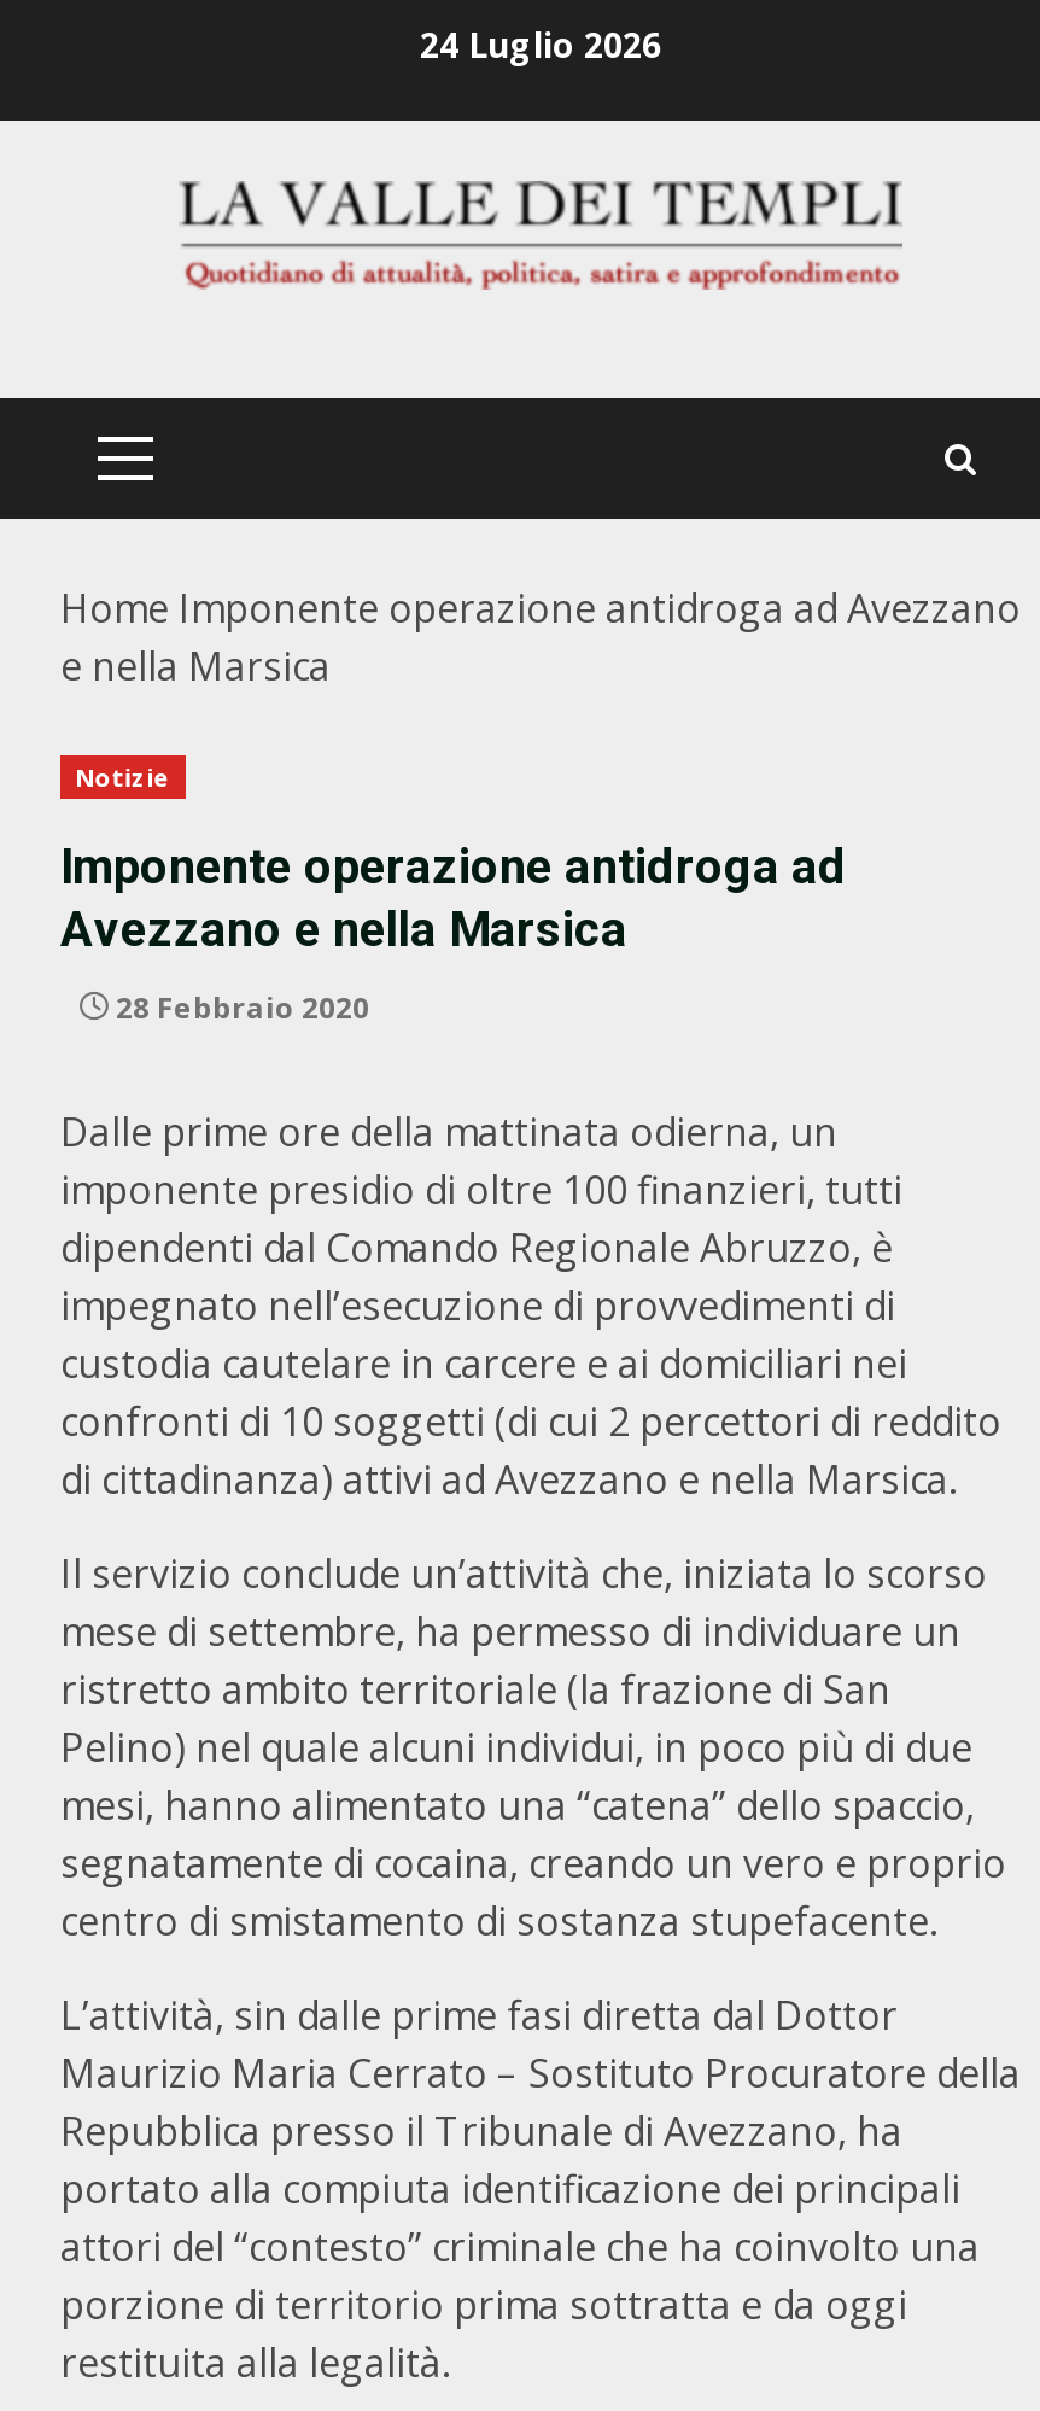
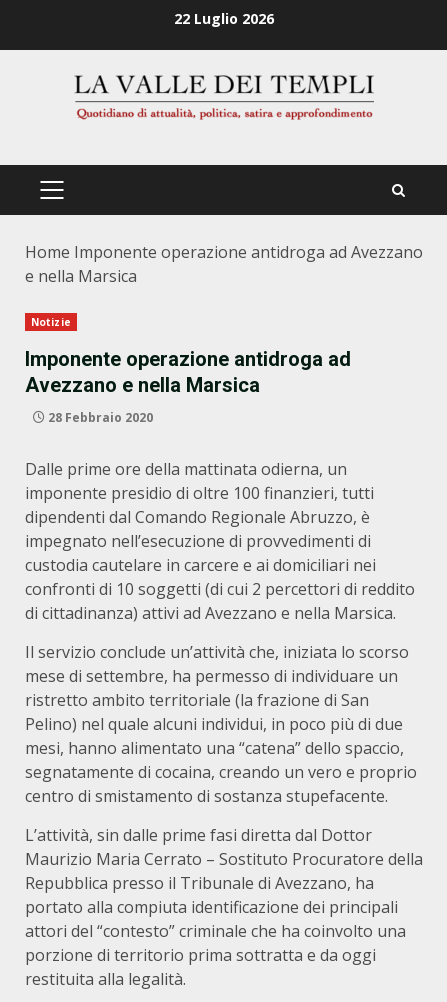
[420,21,661,66] 24 Luglio 2026 -> [174,8,274,27] 22 Luglio 2026

